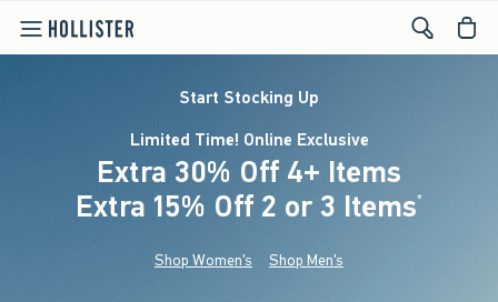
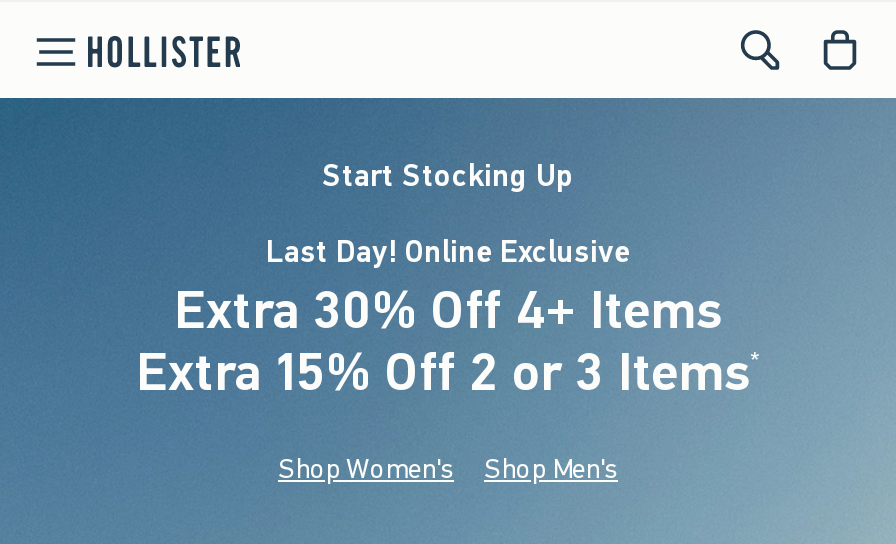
[130,129,368,151] Limited Time! Online Exclusive -> [266,232,630,272] Last Day! Online Exclusive

